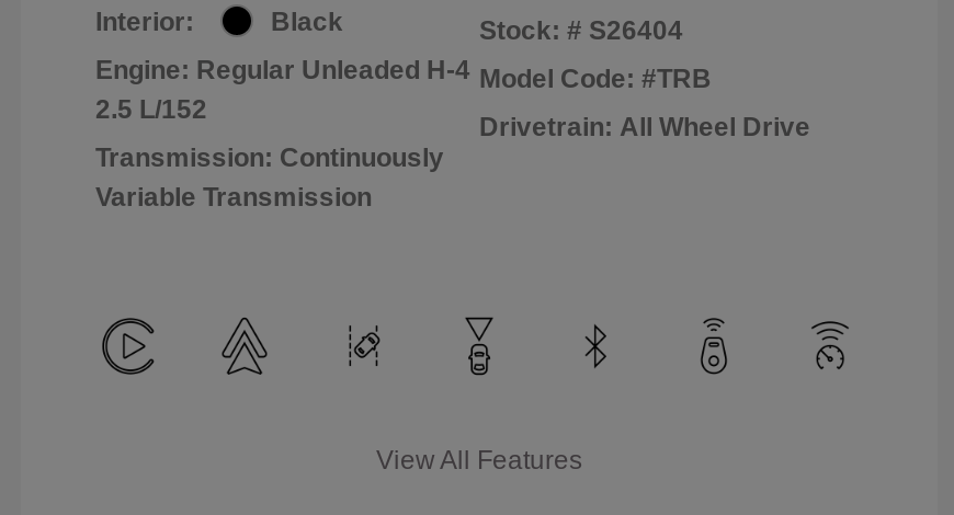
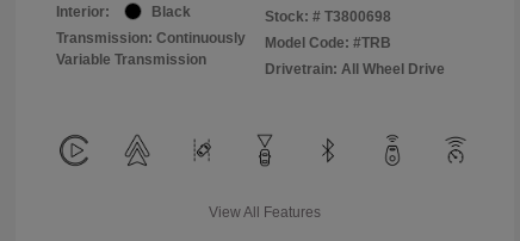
[479,14,683,45] Stock: # S26404 -> [265,8,391,25] Stock: # T3800698
[95,54,470,124] Engine: Regular Unleaded H-4 | 2.5 L/152 -> none

